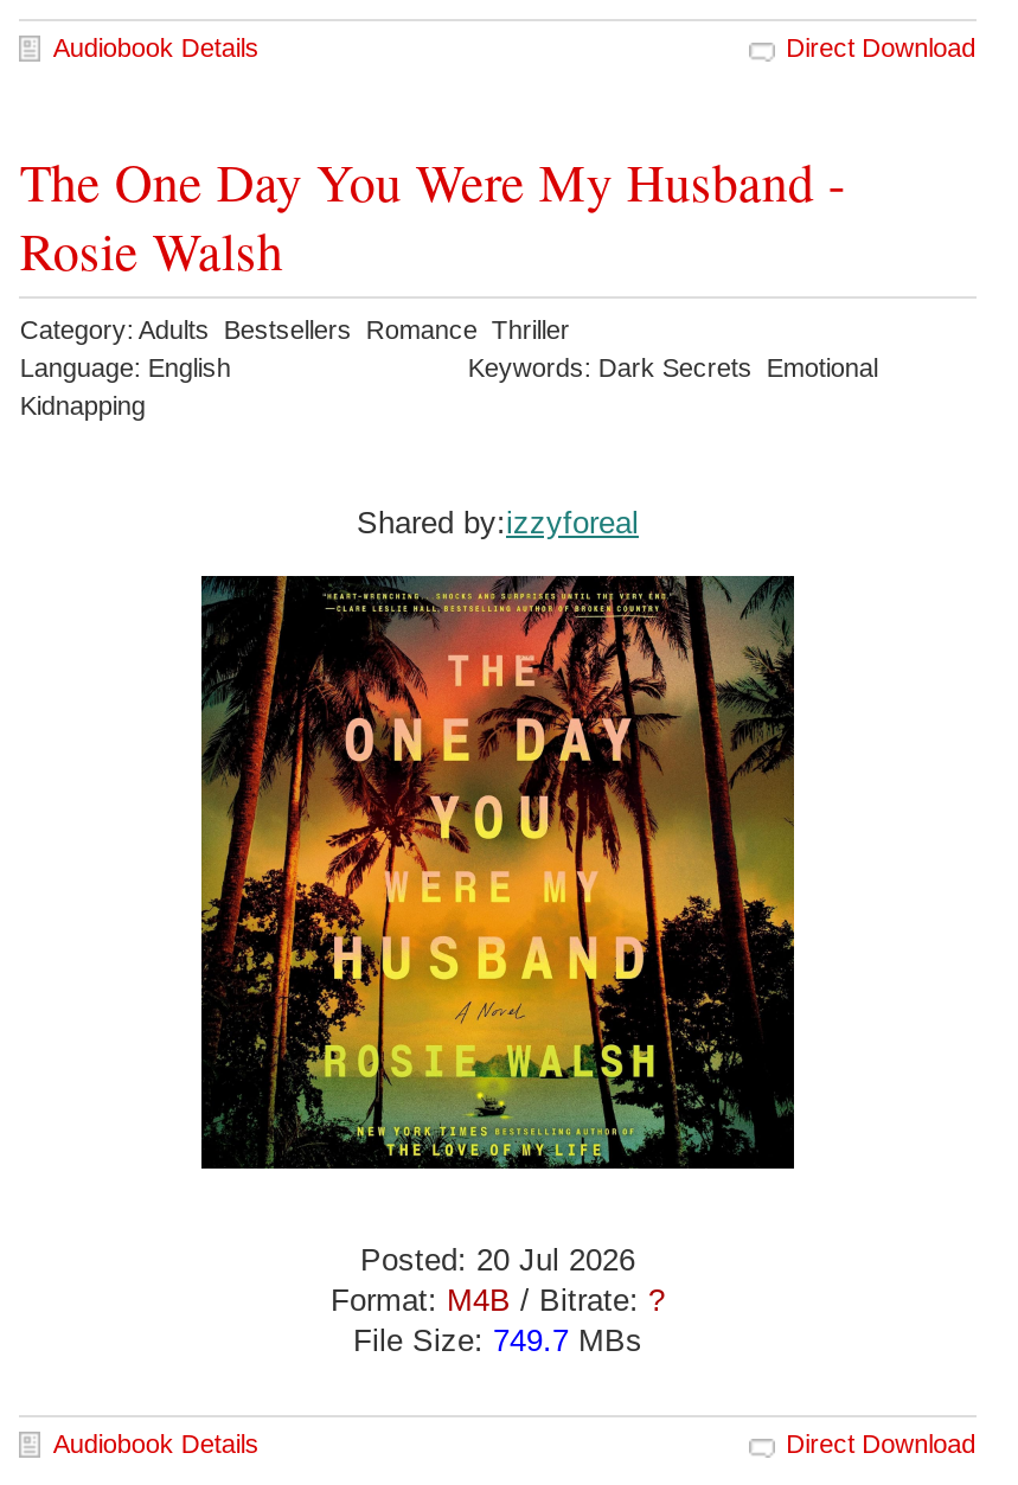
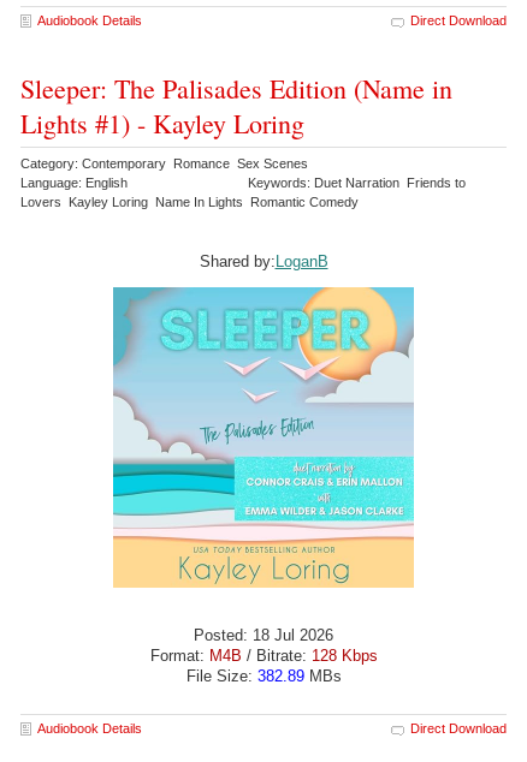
[20,148,845,345] The One Day You Were My Husband - | Rosie Walsh | Category: Adults Bestsellers Romance Thriller -> [21,71,453,171] Sleeper: The Palisades Edition (Name in | Lights #1) - Kayley Loring | Category: Contemporary Romance Sex Scenes
[20,354,885,420] Keywords: Dark Secrets Emotional | Kidnapping -> [21,175,466,209] Keywords: Duet Narration Friends to | Lovers Kayley Loring Name In Lights Romantic Comedy
[357,506,639,542] Shared by:izzyforeal -> [199,253,328,271] Shared by:LoganB
[199,572,796,1358] [image] | Posted: 20 Jul 2026 | Format: M4B / Bitrate:? | File Size: 749.7 MBs -> [112,286,415,685] [image] | Posted: 18 Jul 2026 | Format: M4B / Bitrate: 128 Kbps | File Size: 382.89 MBs

